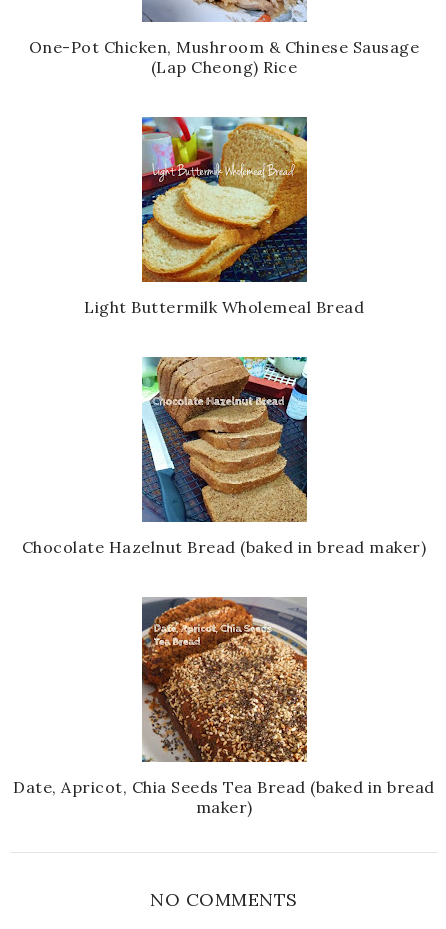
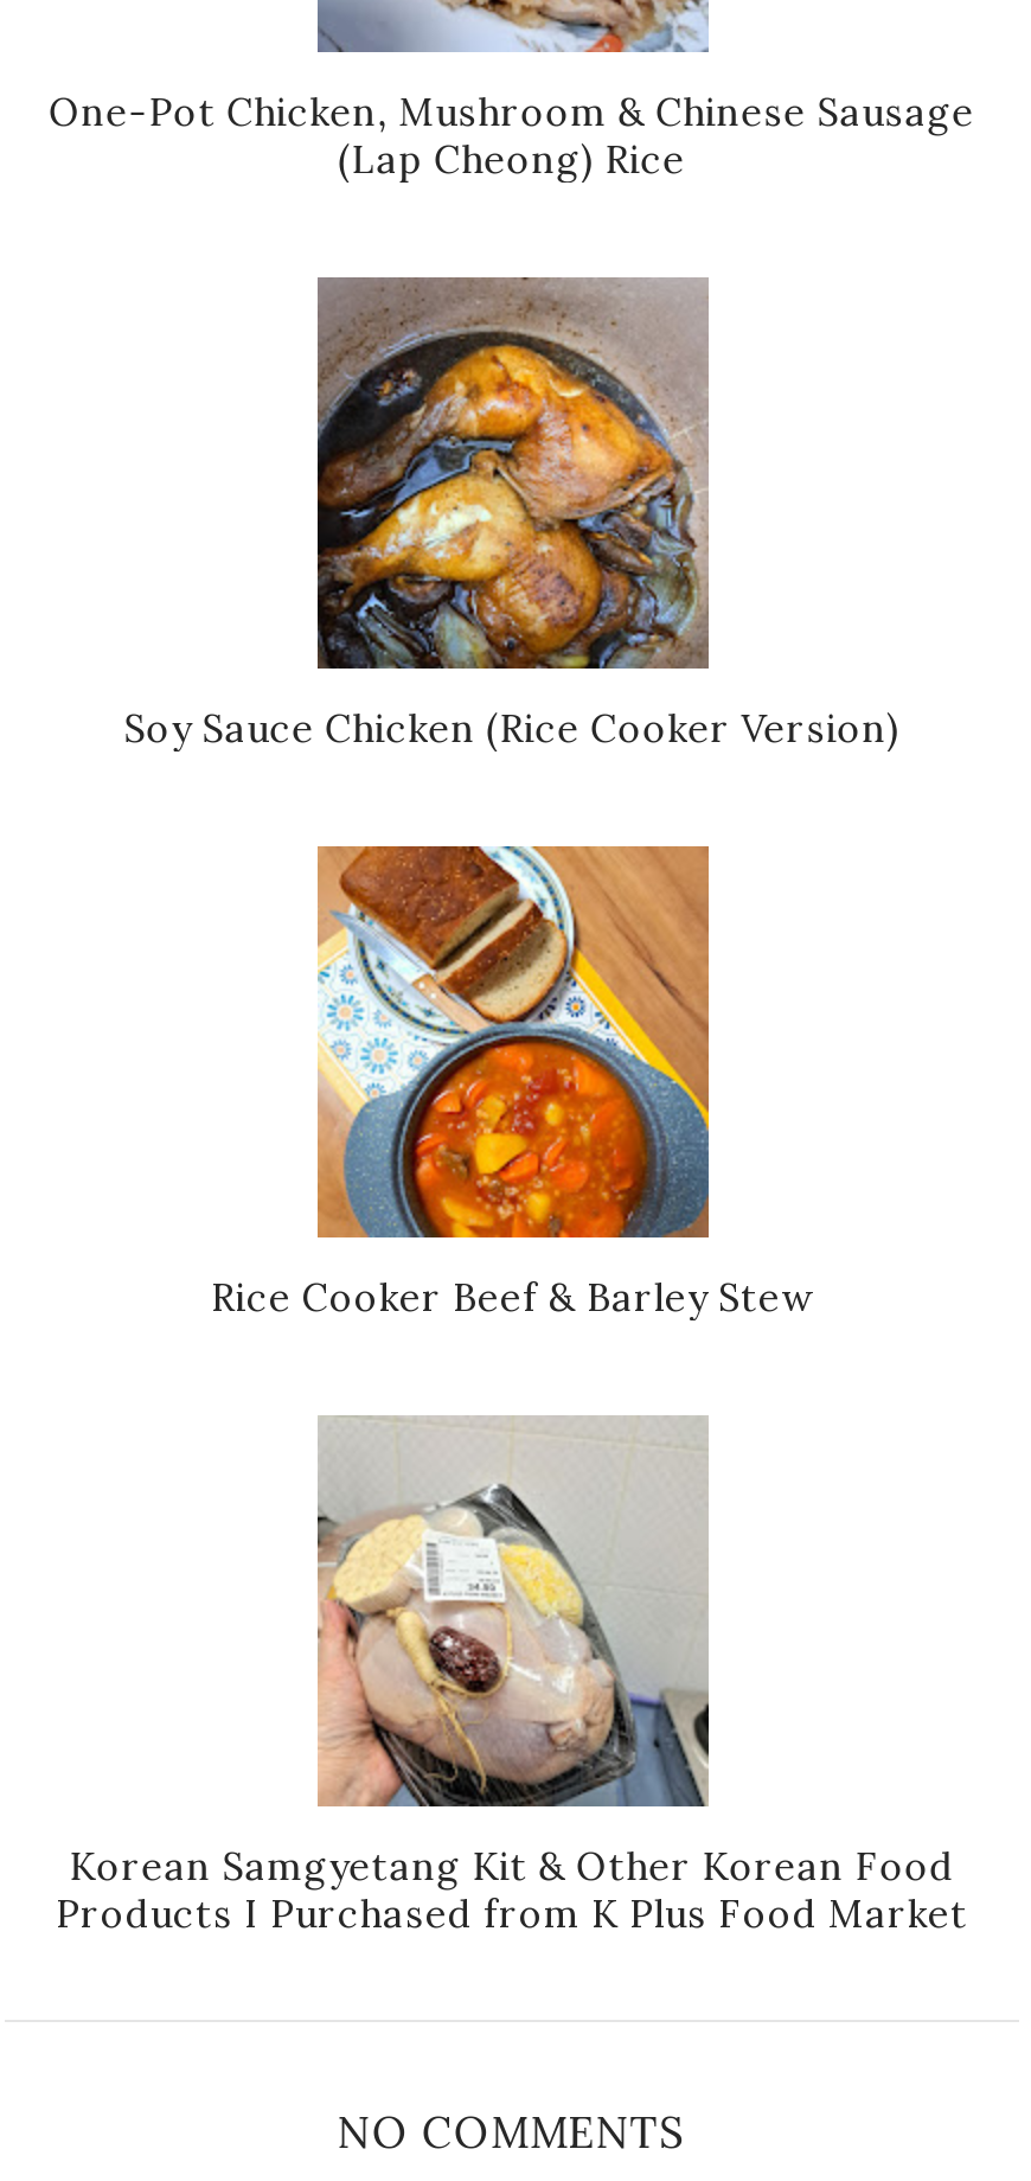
[84,117,364,317] [image] | Light Buttermilk Wholemeal Bread -> [124,275,900,751] [image] | Soy Sauce Chicken (Rice Cooker Version)
[22,356,426,557] [image] | Chocolate Hazelnut Bread (baked in bread maker) -> [211,844,813,1320] [image] | Rice Cooker Beef & Barley Stew
[13,597,435,817] [image] | Date, Apricot, Chia Seeds Tea Bread (baked in bread | maker) -> [56,1418,968,1936] [image] | Korean Samgyetang Kit & Other Korean Food | Products I Purchased from K Plus Food Market

